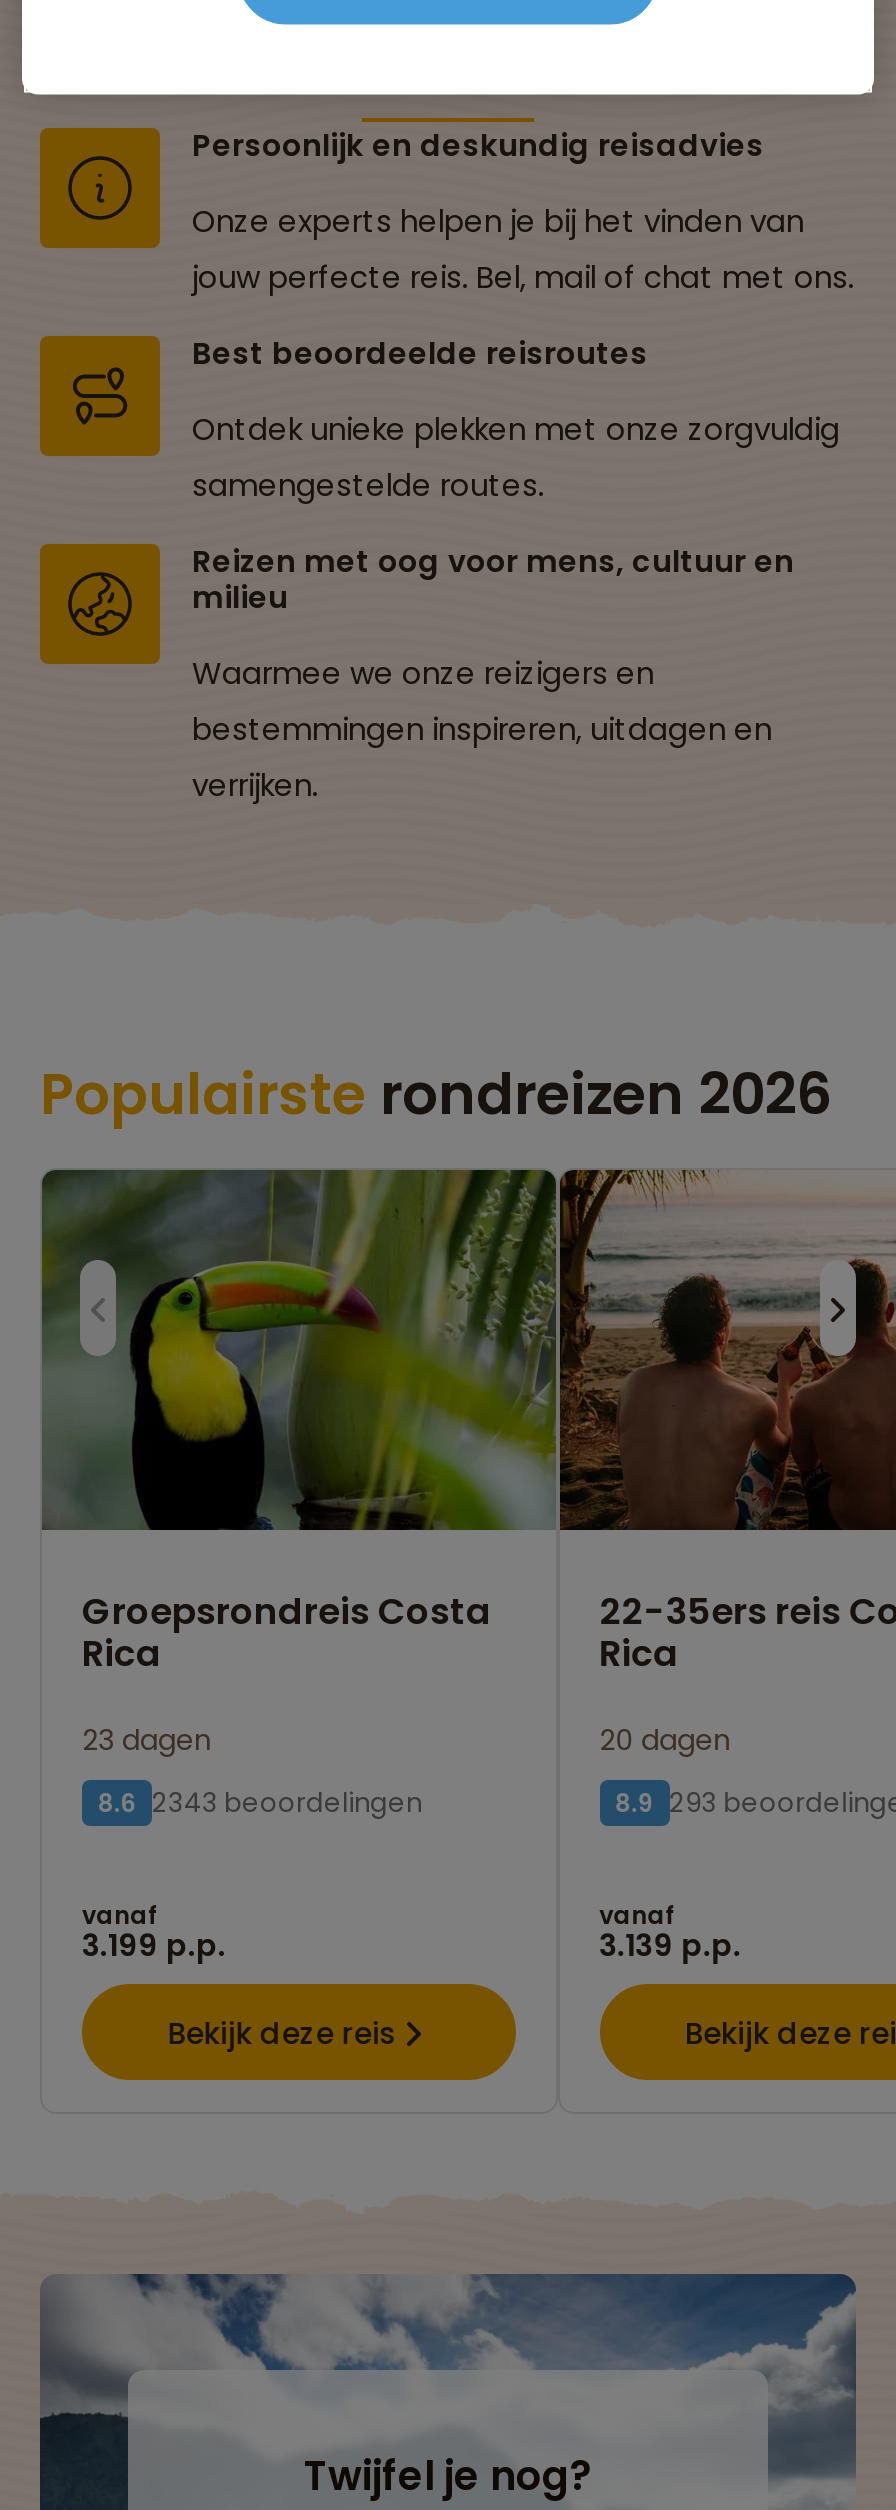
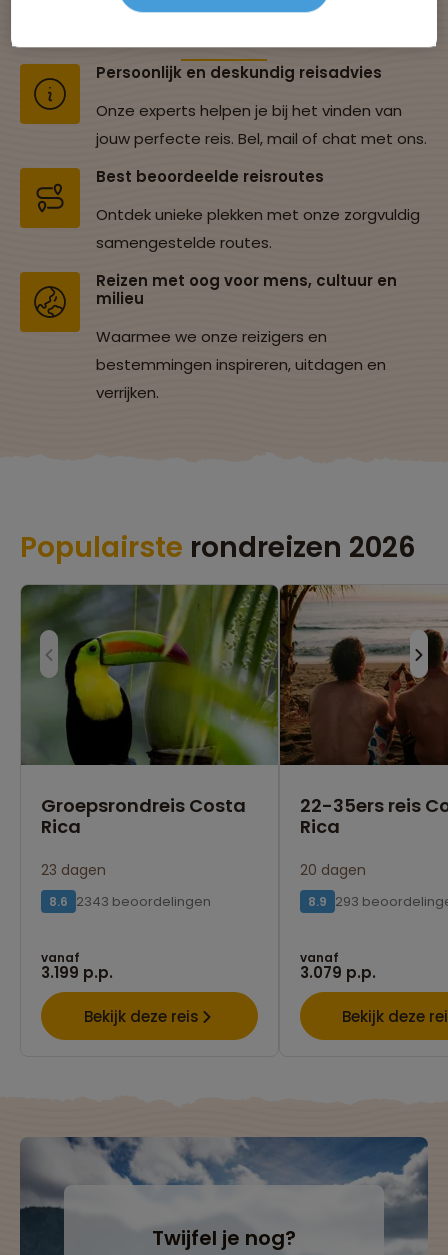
[599,1925,741,1967] 3.139 p.p. -> [300,962,376,983] 3.079 p.p.

